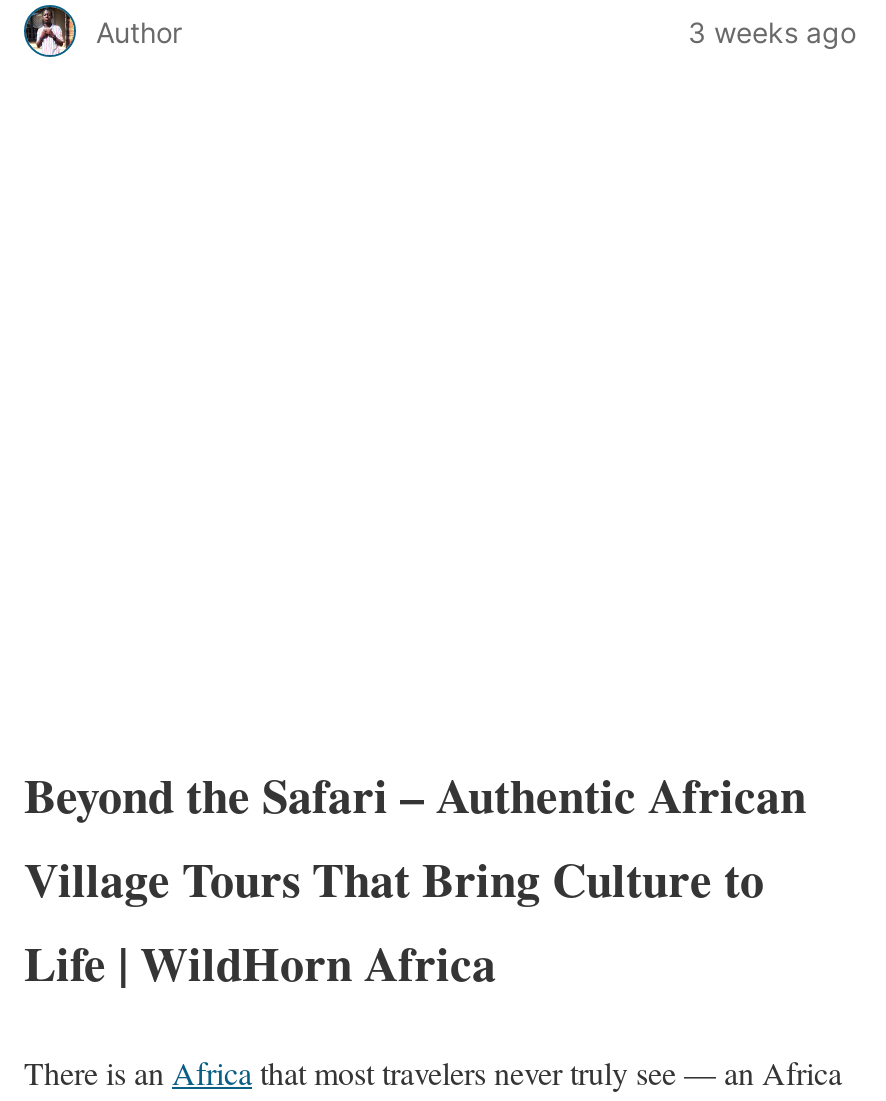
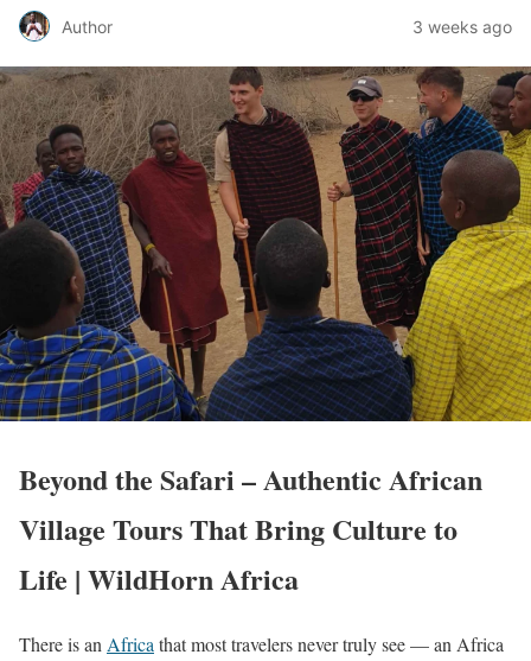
none -> [4,65,527,422] [image]

